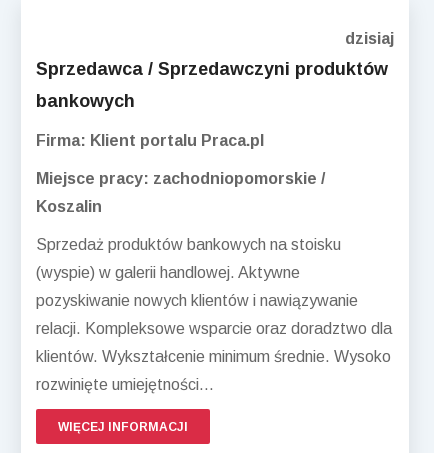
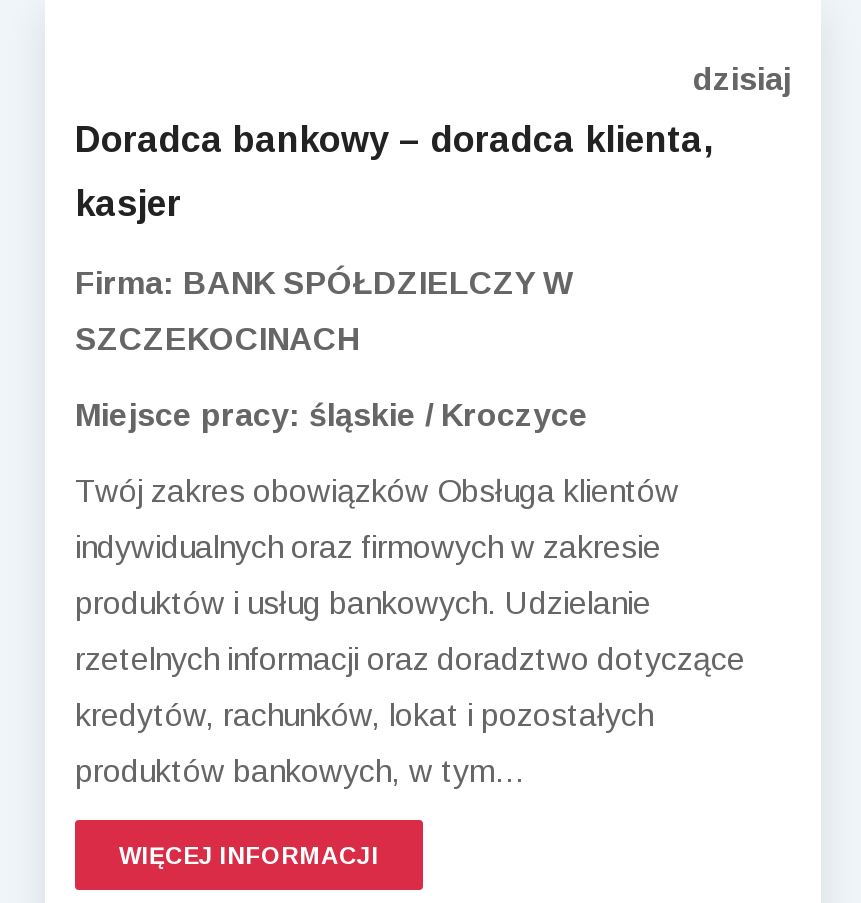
[36,59,388,79] Sprzedawca / Sprzedawczyni produktów -> [75,120,713,160] Doradca bankowy – doradca klienta,
[36,91,135,111] bankowych -> [75,184,181,224] kasjer
[36,132,264,149] Firma: Klient portalu Praca.pl -> [75,266,573,300] Firma: BANK SPÓŁDZIELCZY W
[36,170,325,187] Miejsce pracy: zachodniopomorskie / -> [75,322,359,356] SZCZEKOCINACH
[36,198,102,215] Koszalin -> [75,398,589,432] Miejsce pracy: śląskie / Kroczyce
[36,236,341,253] Sprzedaż produktów bankowych na stoisku -> [75,474,679,508] Twój zakres obowiązków Obsługa klientów
[36,264,300,281] (wyspie) w galerii handlowej. Aktywne -> [75,530,661,564] indywidualnych oraz firmowych w zakresie
[36,292,358,309] pozyskiwanie nowych klientów i nawiązywanie -> [75,586,651,620] produktów i usług bankowych. Udzielanie
[36,320,392,337] relacji. Kompleksowe wsparcie oraz doradztwo dla -> [75,642,745,676] rzetelnych informacji oraz doradztwo dotyczące
[36,348,391,365] klientów. Wykształcenie minimum średnie. Wysoko -> [75,698,653,732] kredytów, rachunków, lokat i pozostałych
[36,376,214,393] rozwinięte umiejętności... -> [75,754,525,788] produktów bankowych, w tym...

